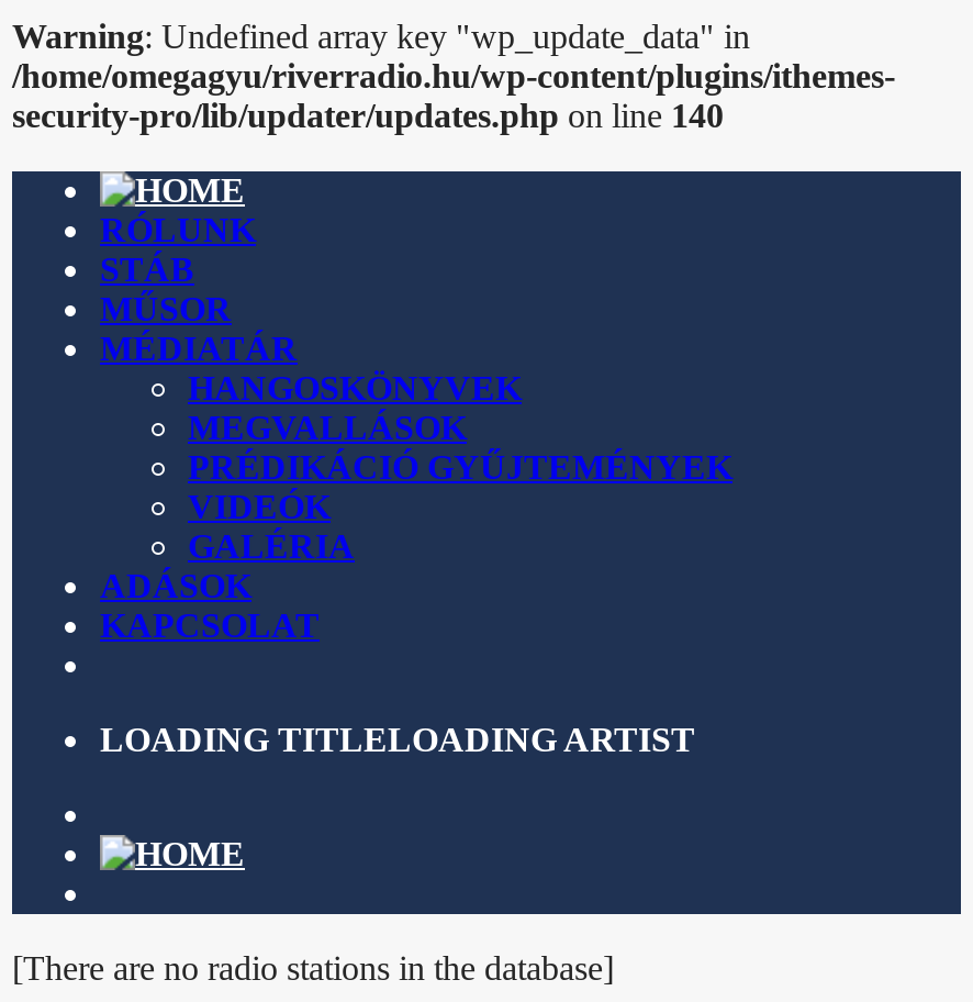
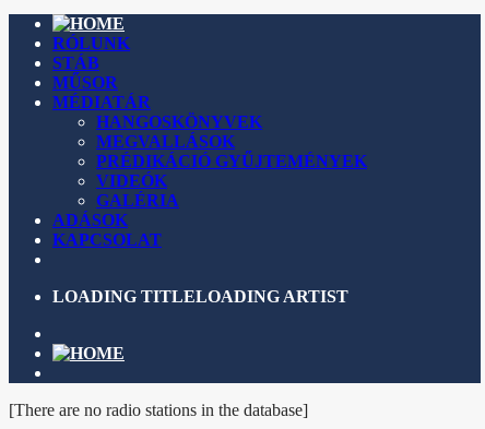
[12,18,895,134] Warning: Undefined array key "wp_update_data" in | /home/omegagyu/riverradio.hu/wp-content/plugins/ithemes- | security-pro/lib/updater/updates.php on line 140 -> none

